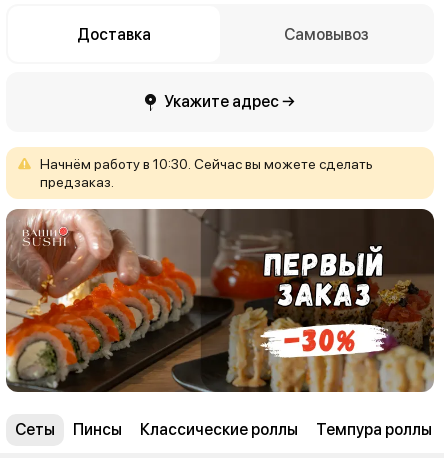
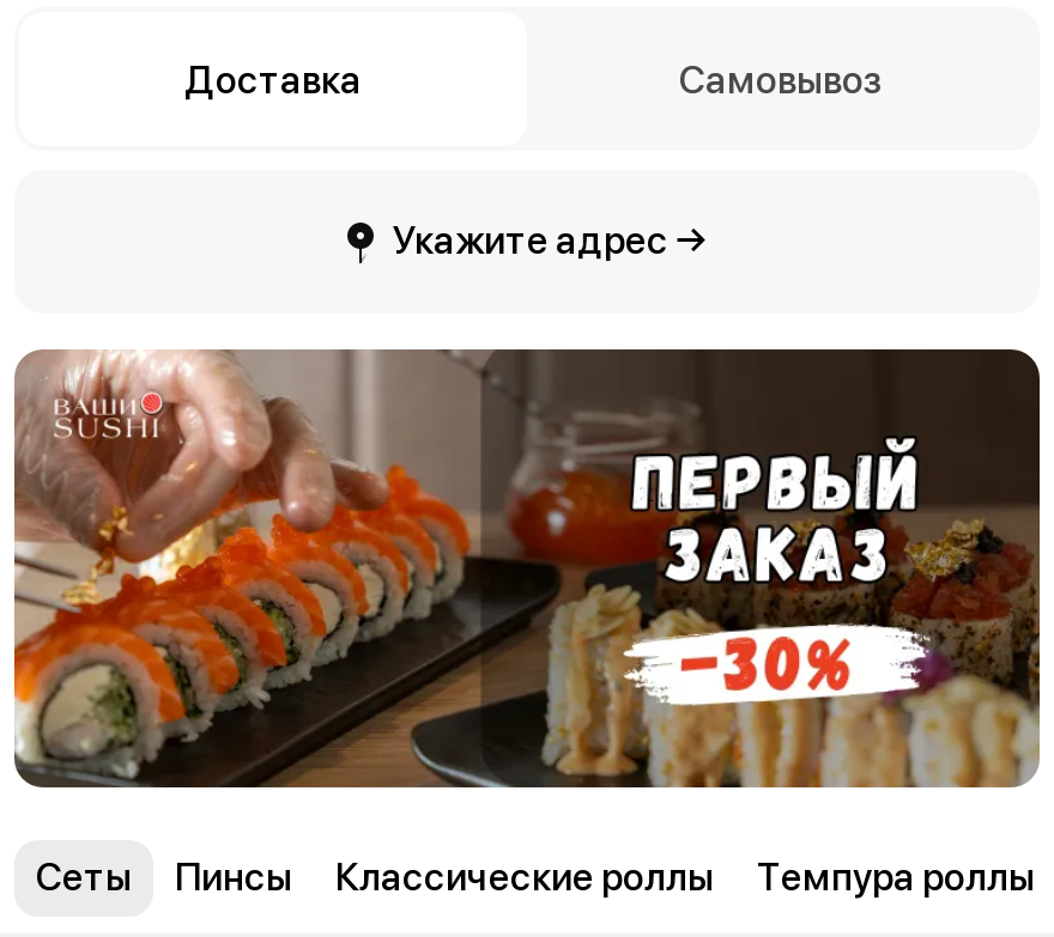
[40,156,373,190] Начнём работу в 10:30. Сейчас вы можете сделать | предзаказ. -> none

